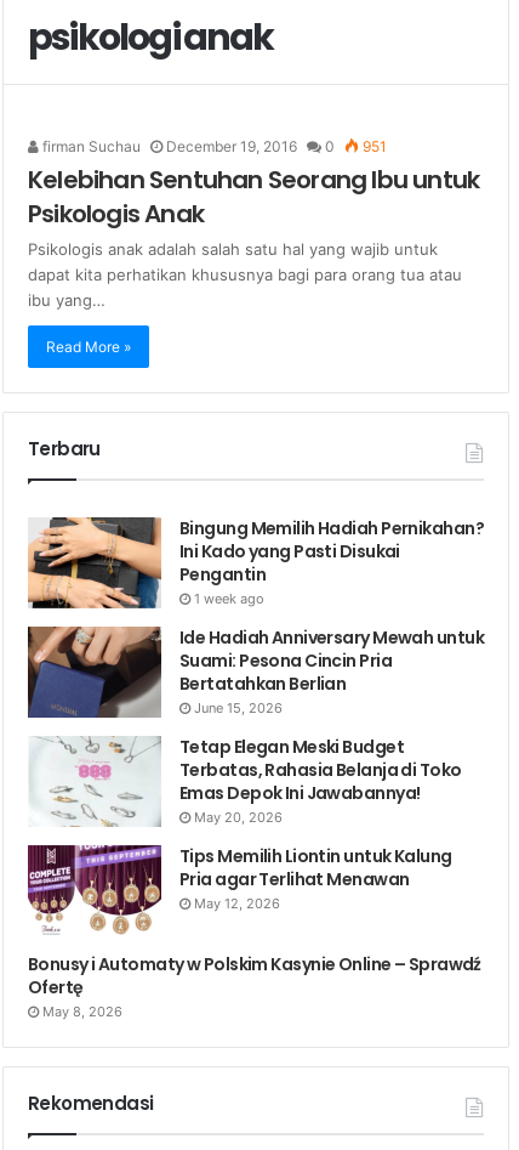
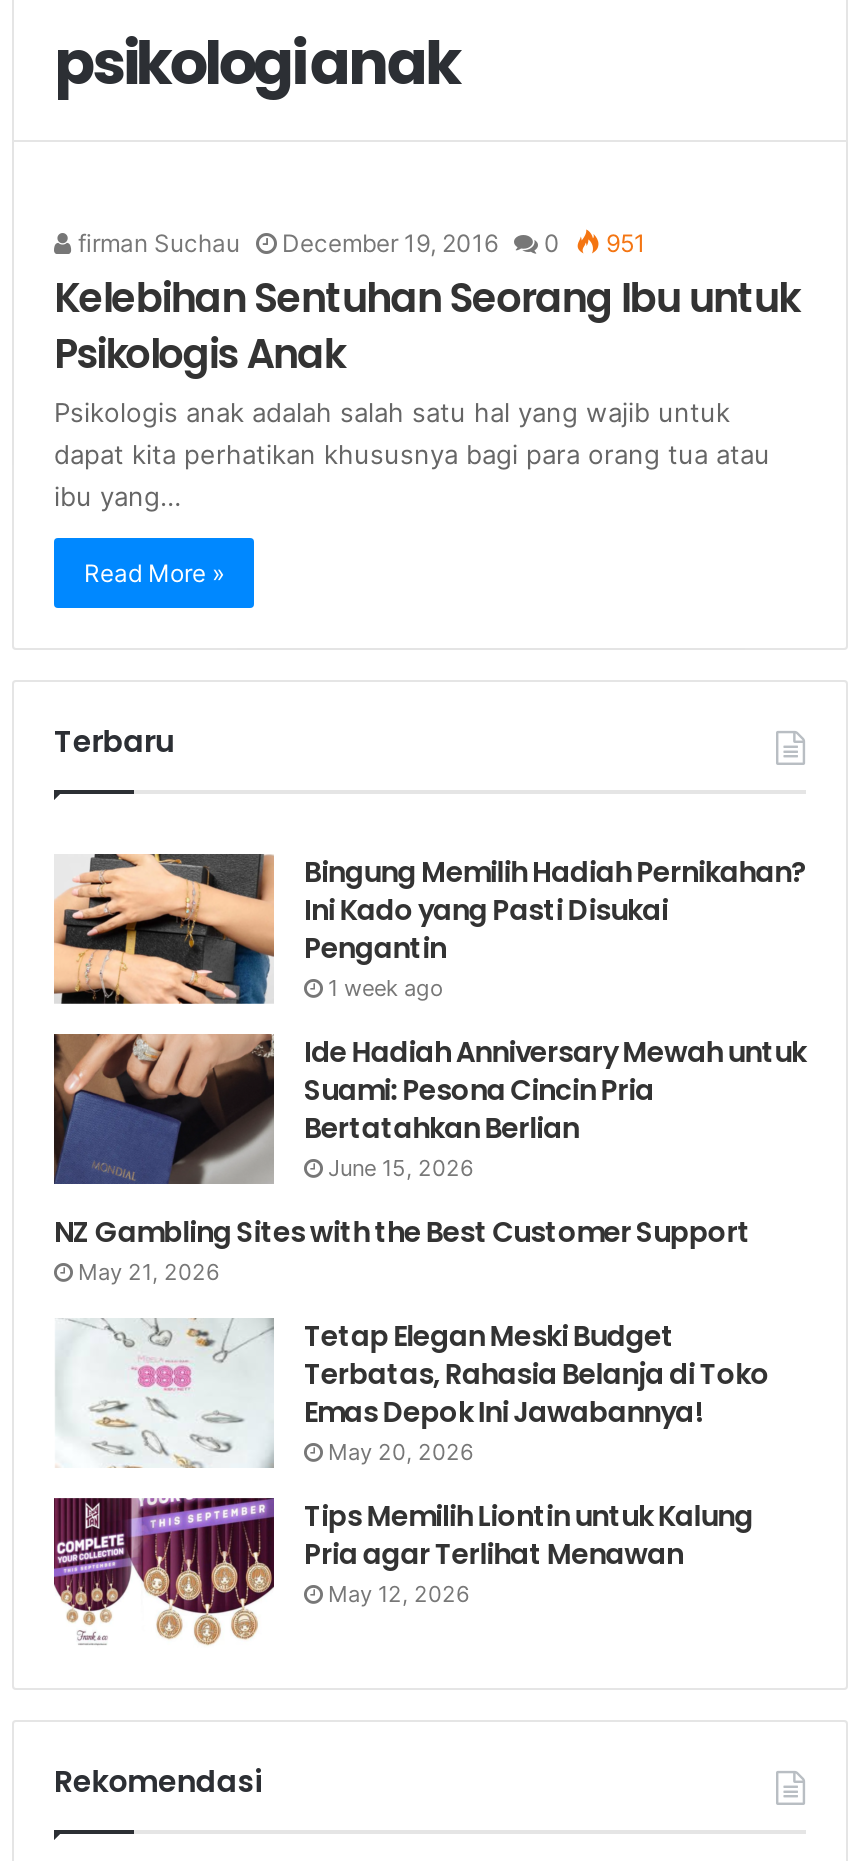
none -> [54,1212,750,1286] NZ Gambling Sites with the Best Customer Support | May 21, 2026
moved [29,735,461,912] -> [56,1316,769,1608]: [image] | Tetap Elegan Meski Budget | Terbatas, Rahasia Belanja di Toko | Emas Depok Ini Jawabannya! | May 20, 2026 | Tips Memilih Liontin untuk Kalung | Pria agar Terlihat Menawan | May 12, 2026
[28,952,481,1020] Bonusy i Automaty w Polskim Kasynie Online – Sprawdź | Ofertę | May 8, 2026 -> none

